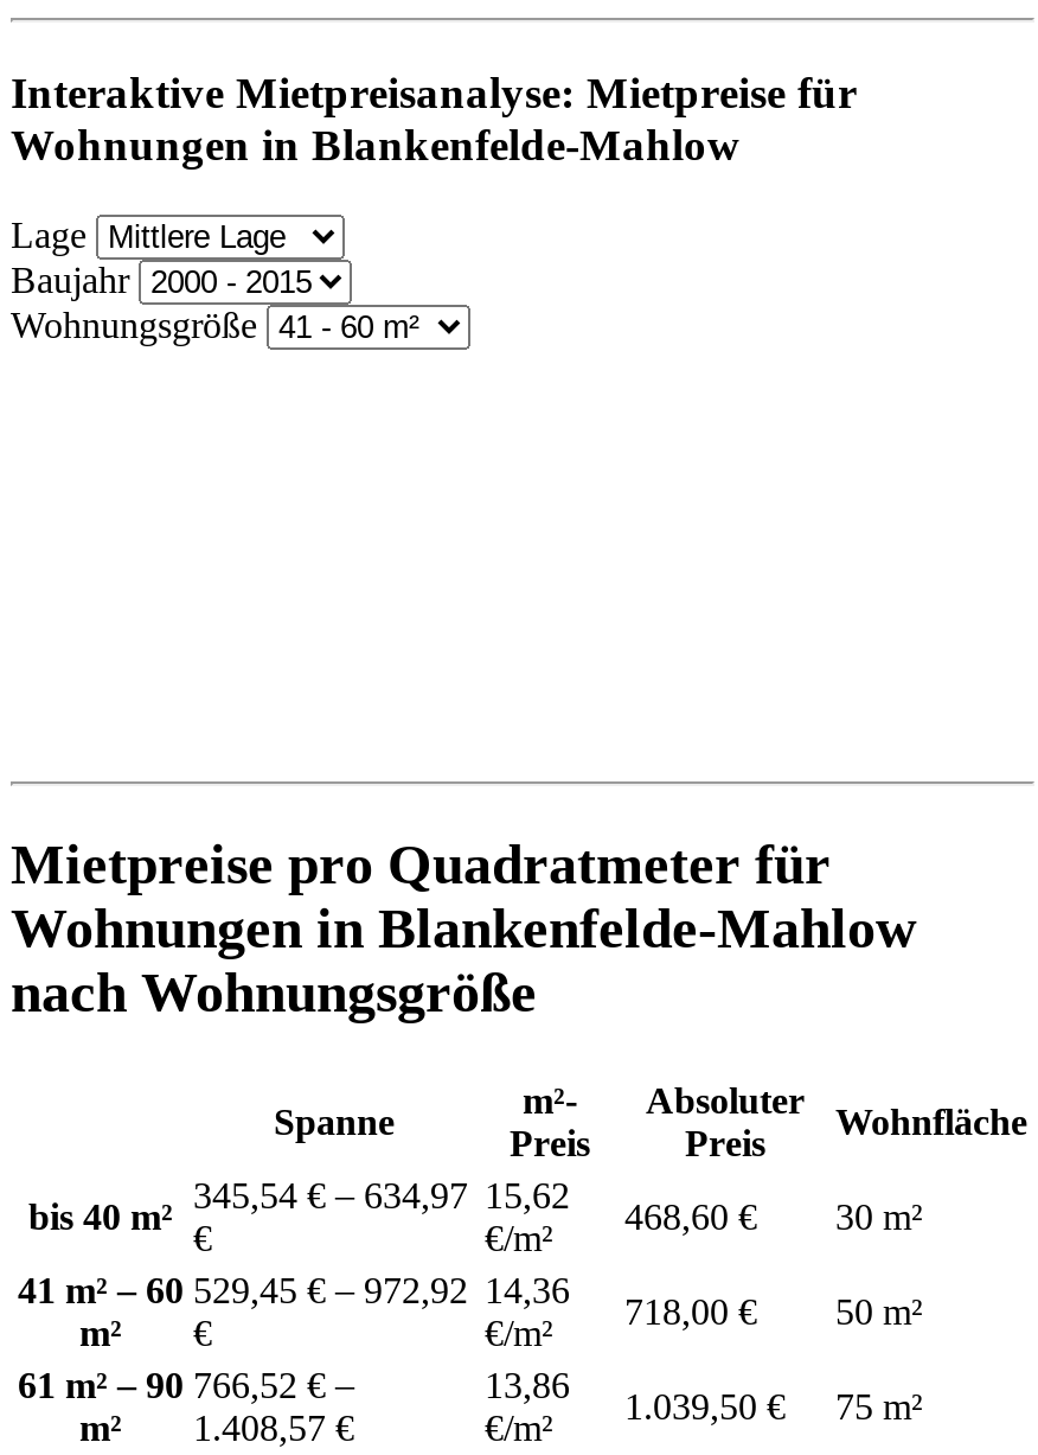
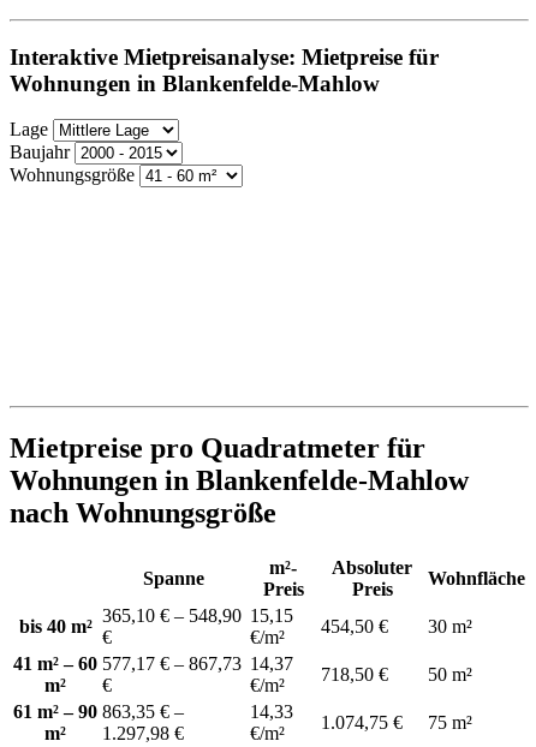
[193,1175,468,1216] 345,54 € – 634,97 -> [102,605,242,626] 365,10 € – 548,90
[485,1175,570,1216] 15,62 -> [250,605,293,626] 15,15
[624,1197,757,1237] 468,60 € -> [321,616,388,637] 454,50 €
[193,1270,468,1311] 529,45 € – 972,92 -> [102,653,242,674] 577,17 € – 867,73
[485,1270,570,1311] 14,36 -> [250,653,293,674] 14,37
[624,1292,757,1332] 718,00 € -> [321,664,388,685] 718,50 €
[193,1365,354,1405] 766,52 € – -> [102,701,184,722] 863,35 € –
[485,1365,570,1405] 13,86 -> [250,701,293,722] 14,33
[624,1386,786,1427] 1.039,50 € -> [321,712,403,733] 1.074,75 €
[79,1408,354,1448] m² 1.408,57 € -> [44,723,184,744] m² 1.297,98 €

